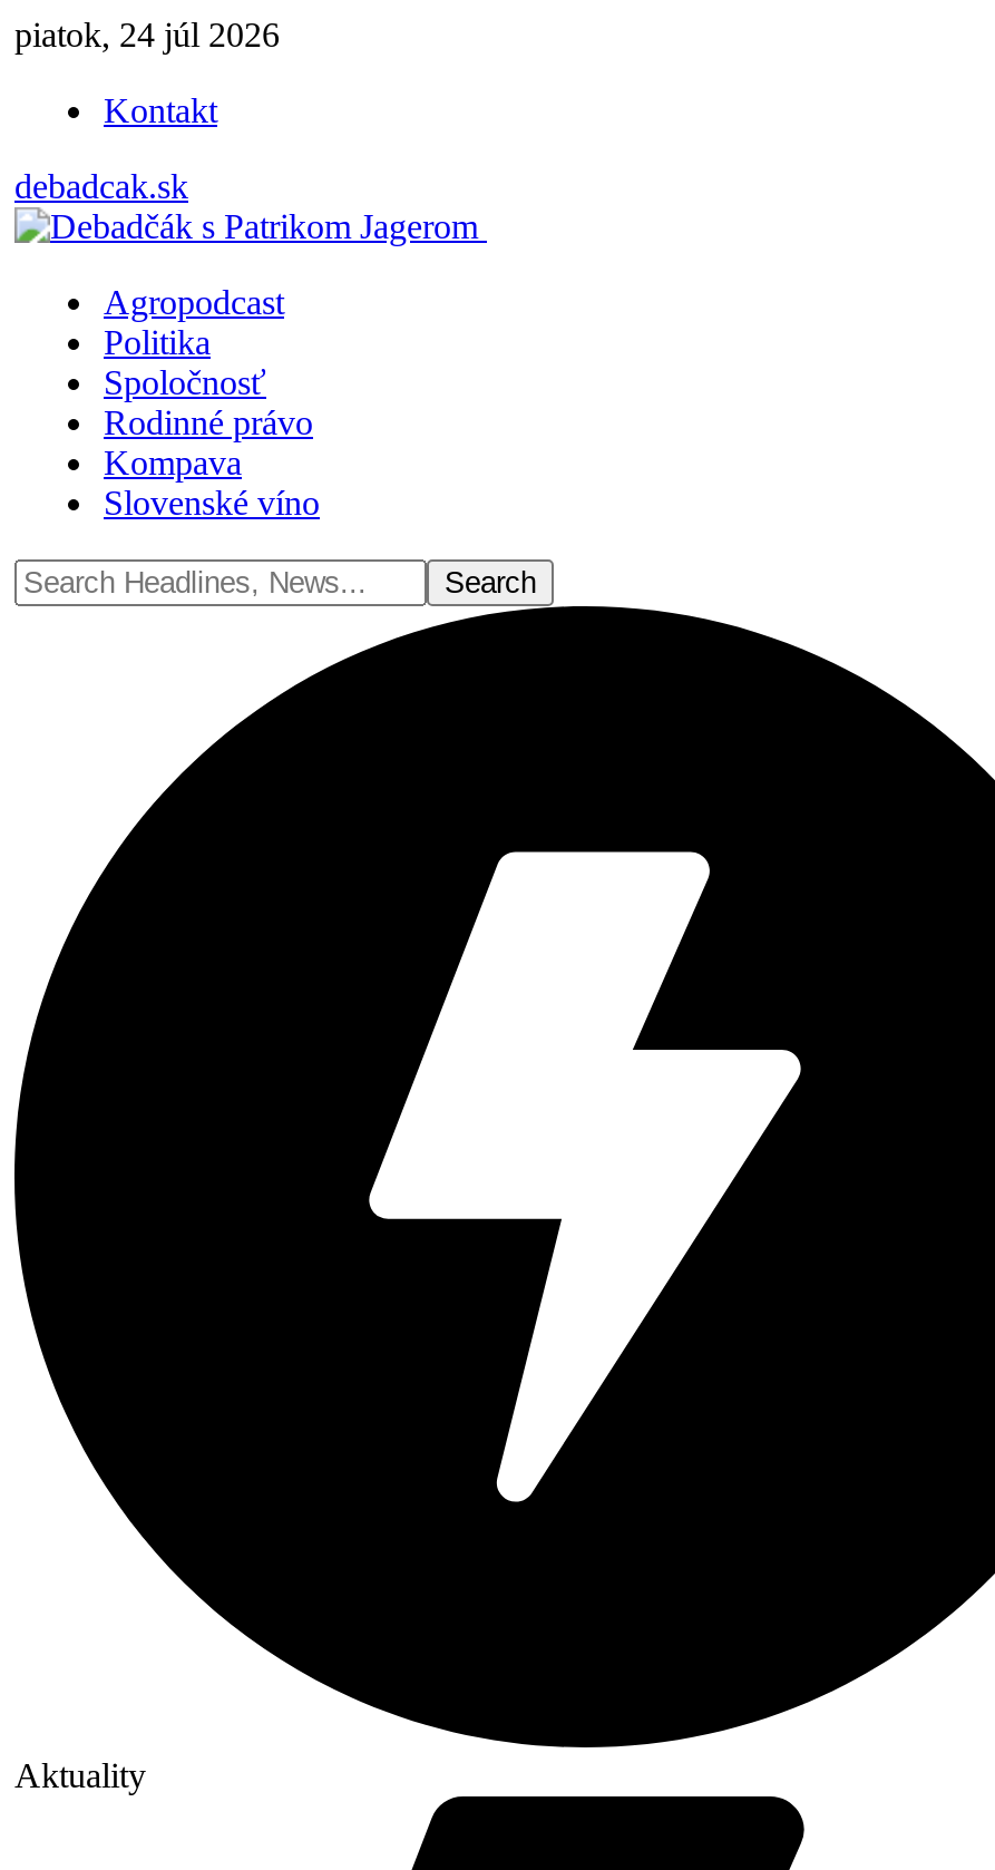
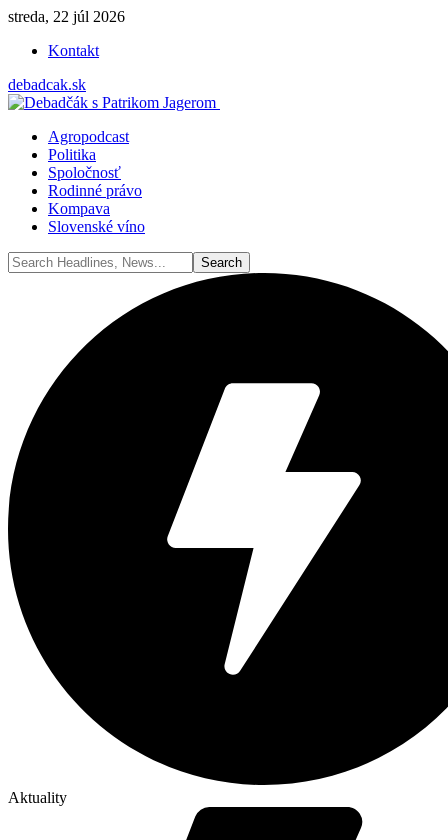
[14,16,280,53] piatok, 24 júl 2026 -> [8,8,125,25] streda, 22 júl 2026

